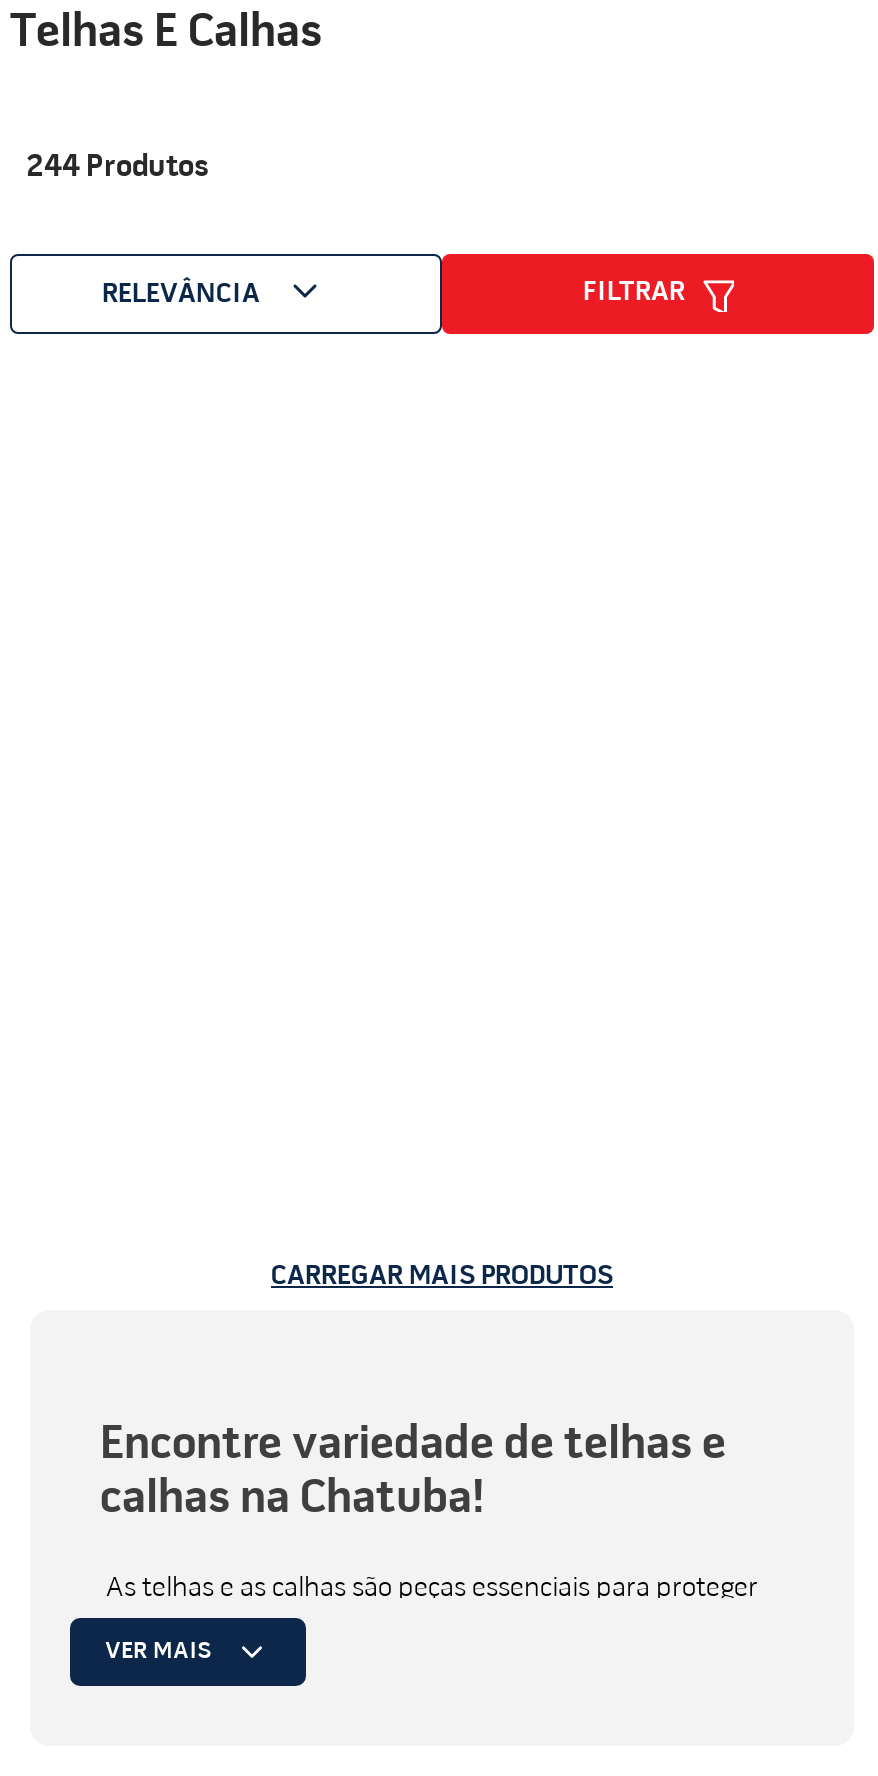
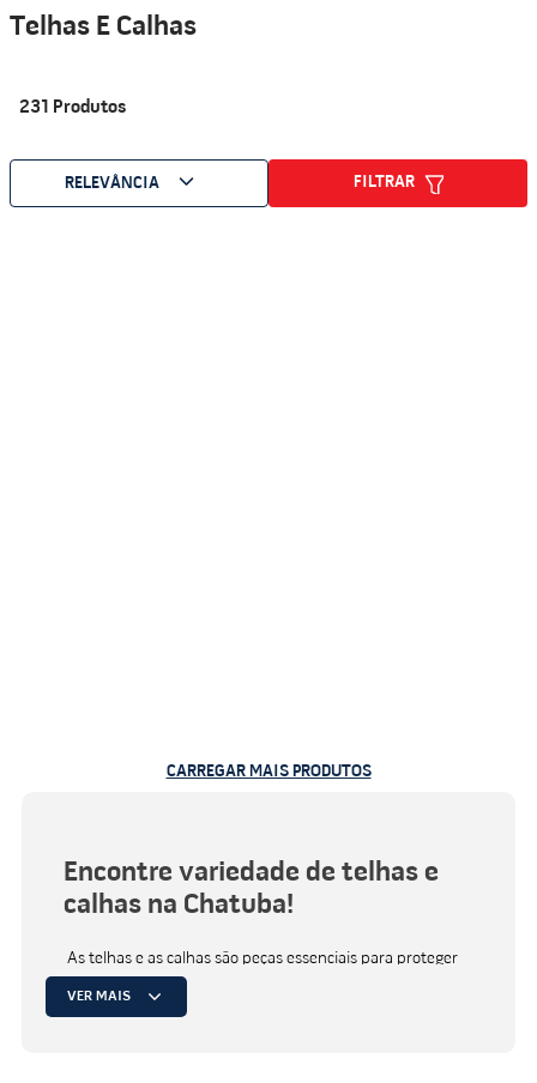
[26,152,208,184] 244 Produtos -> [19,98,126,117] 231 Produtos

